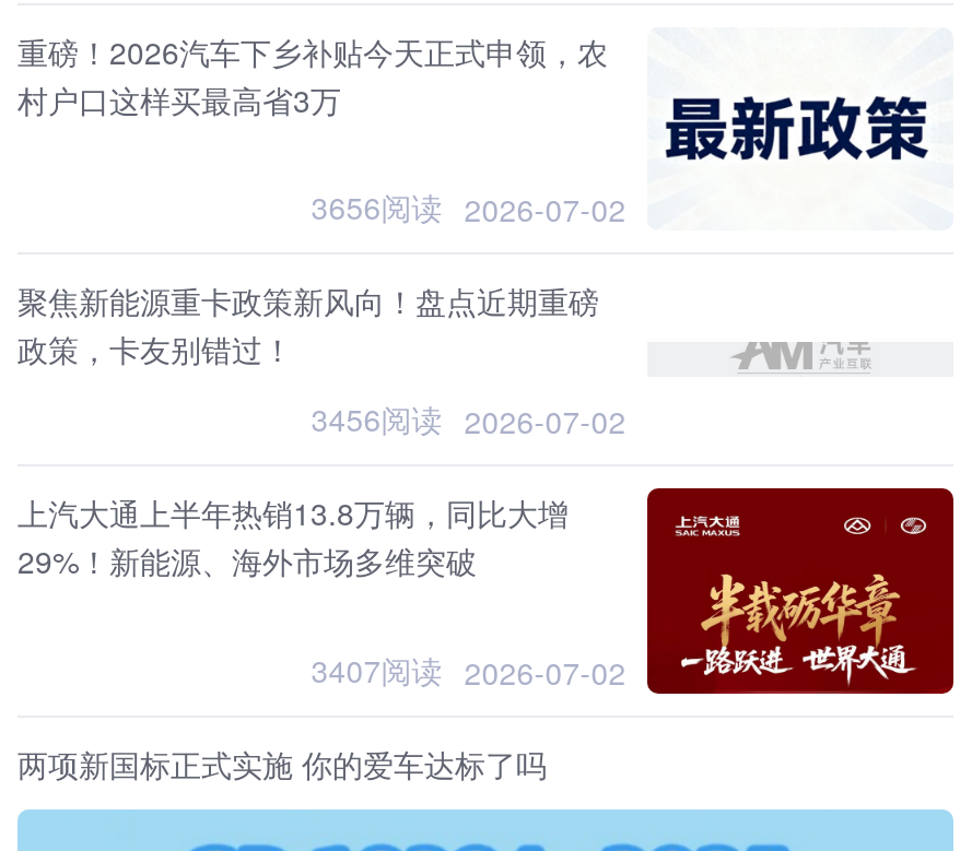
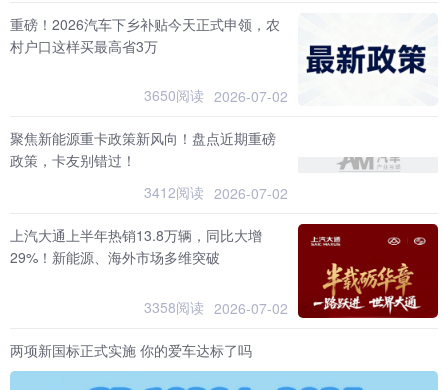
[311,185,626,231] 3656阅读 2026-07-02 -> [144,85,288,106] 3650阅读 2026-07-02
[311,397,626,443] 3456阅读 2026-07-02 -> [144,182,288,203] 3412阅读 2026-07-02
[311,647,626,693] 3407阅读 2026-07-02 -> [144,296,288,317] 3358阅读 2026-07-02

